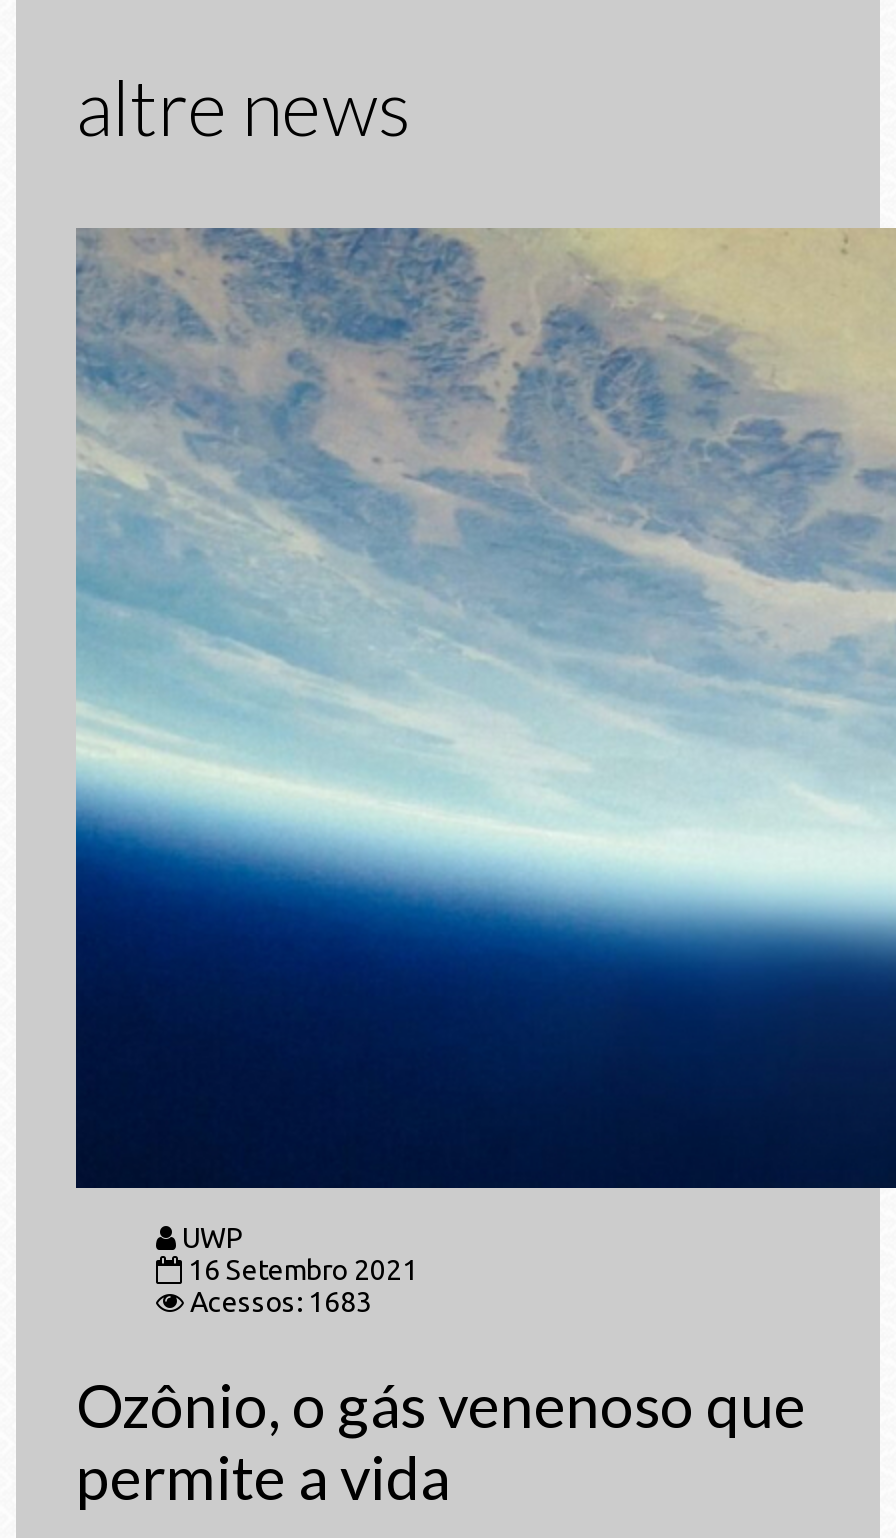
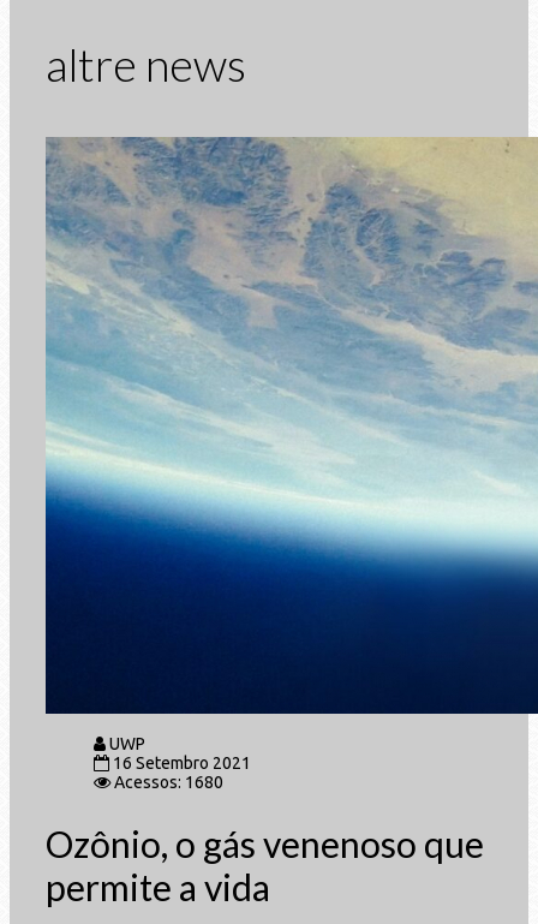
[190,1286,372,1318] Acessos: 1683 -> [114,773,223,792] Acessos: 1680

